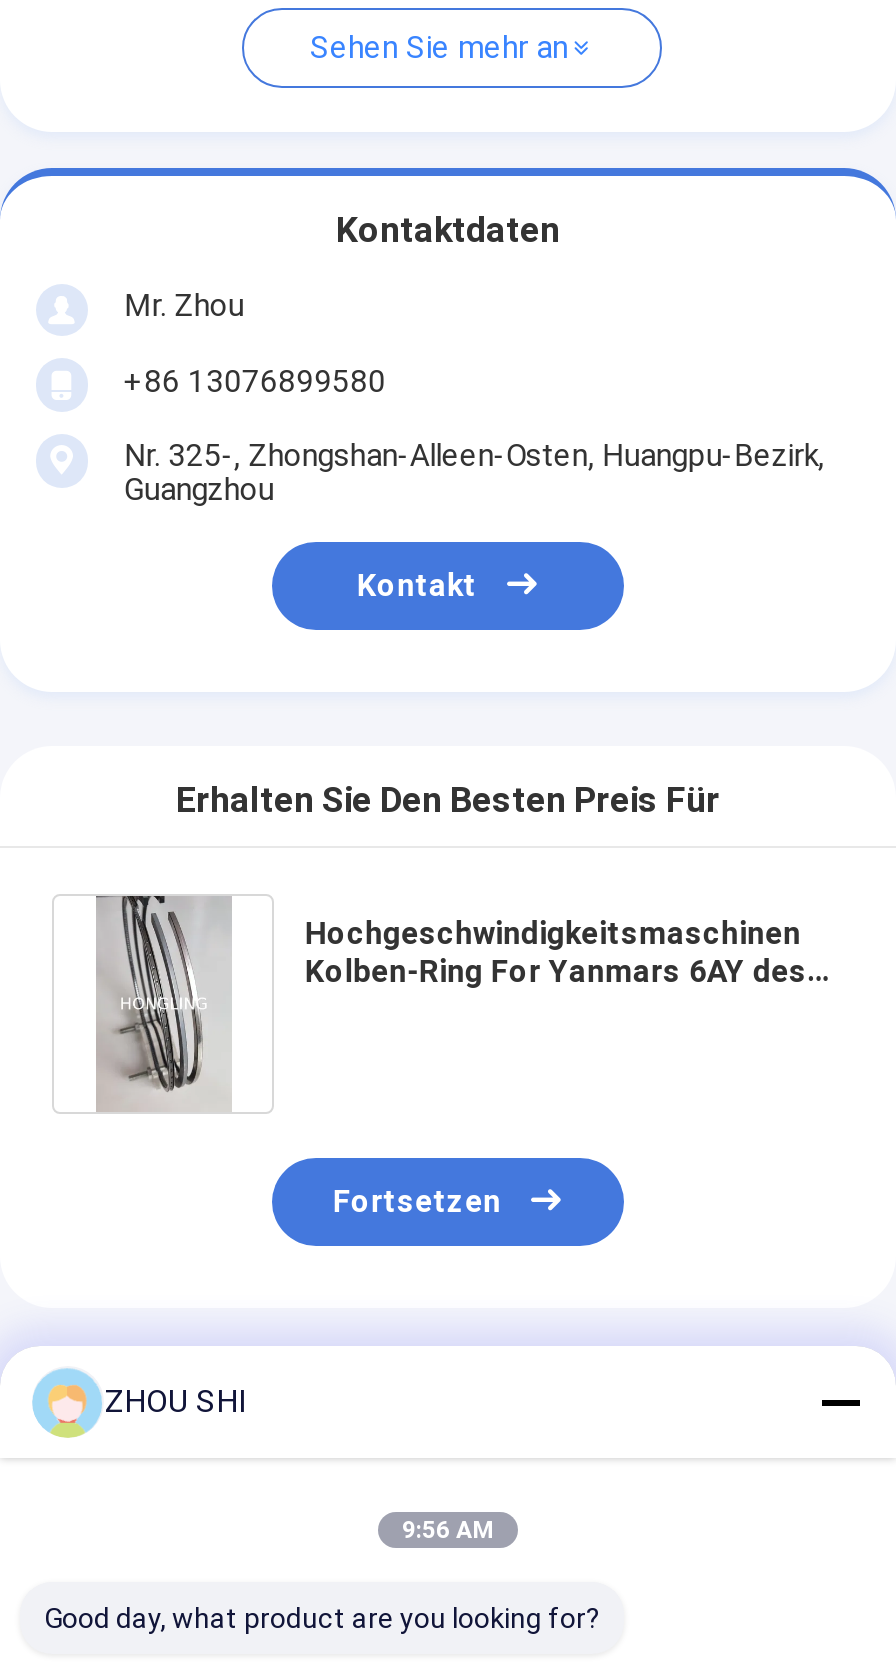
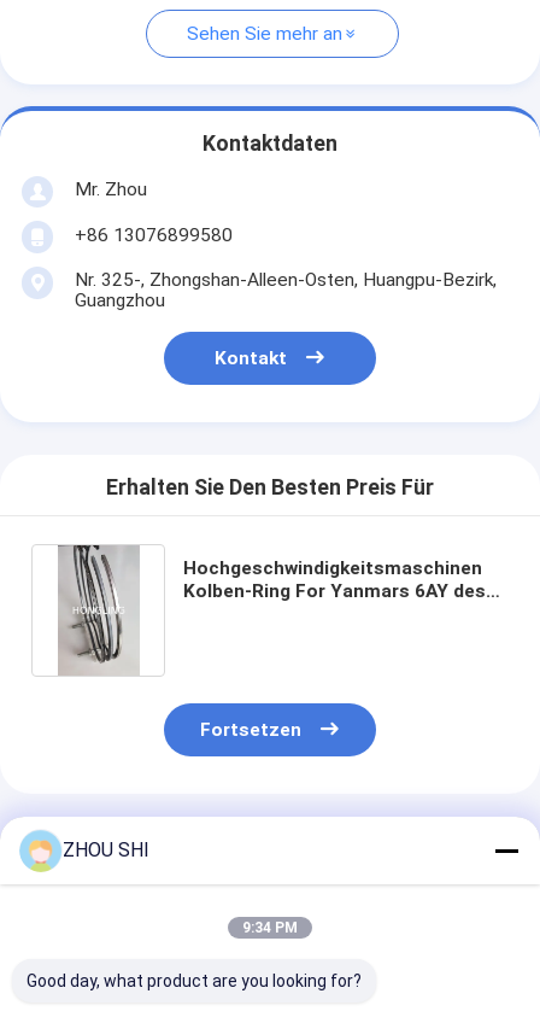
[402,1516,494,1544] 9:56 AM -> [242,919,298,936] 9:34 PM

